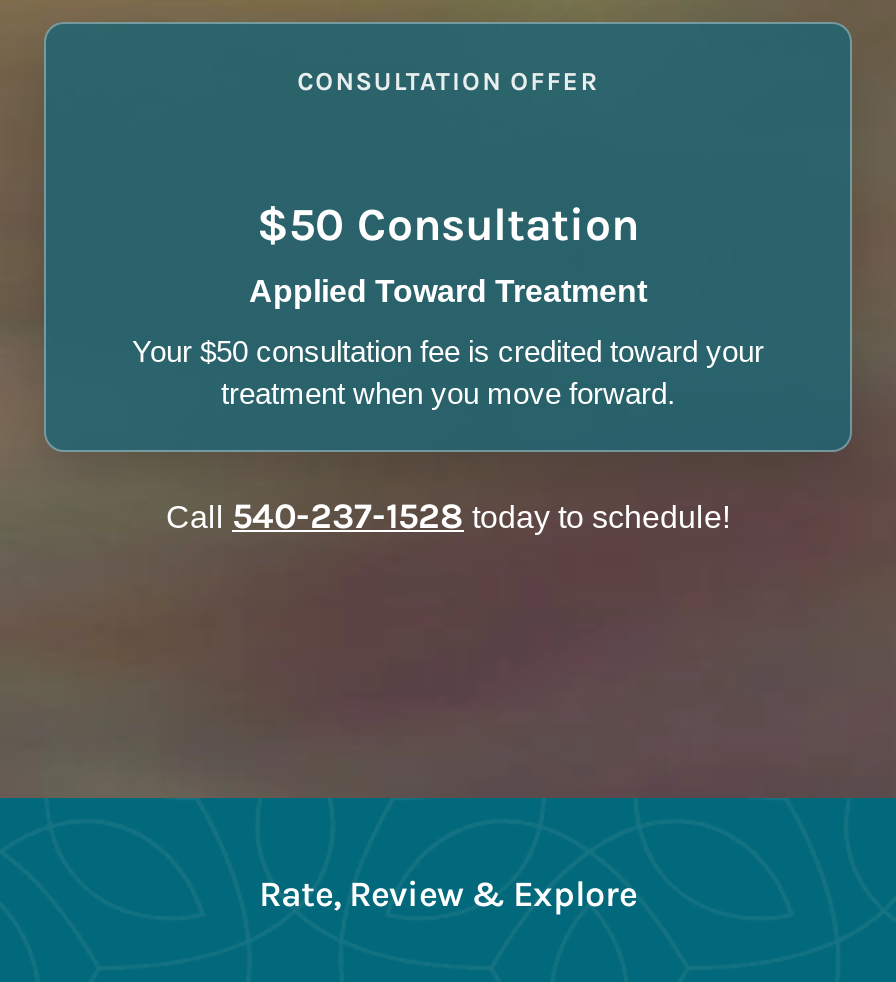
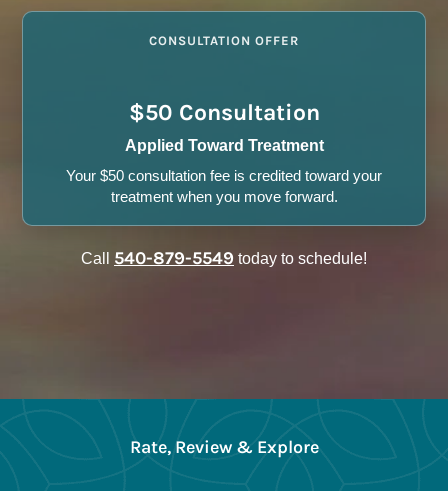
[166,495,730,539] Call 540-237-1528 today to schedule! -> [81,247,367,269] Call 540-879-5549 today to schedule!

